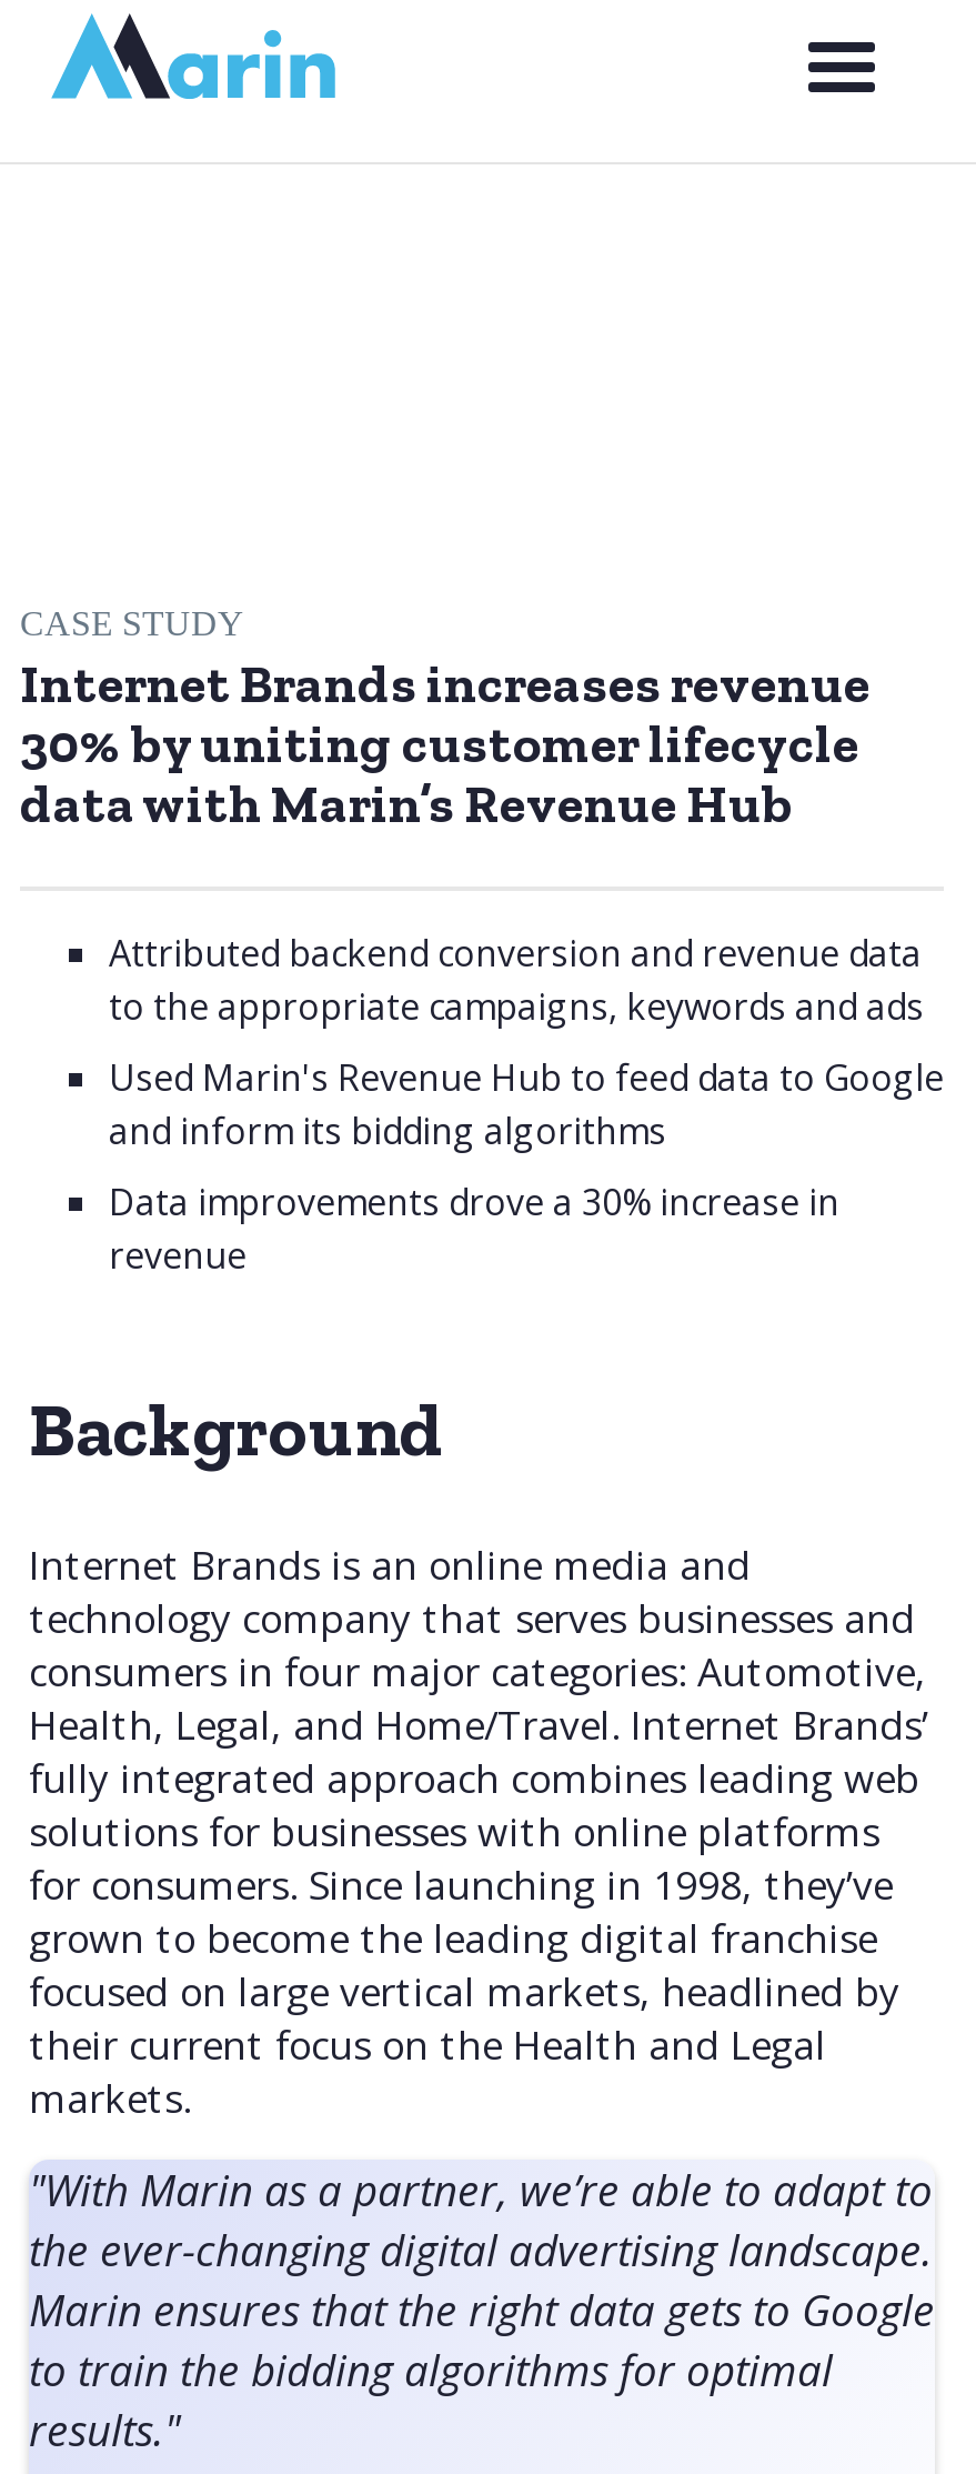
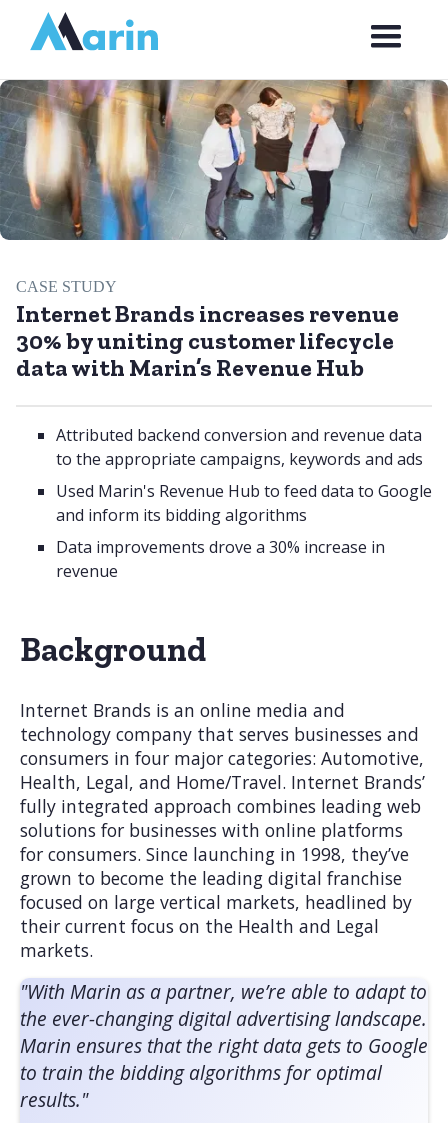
none -> [3,79,445,241] [image]

